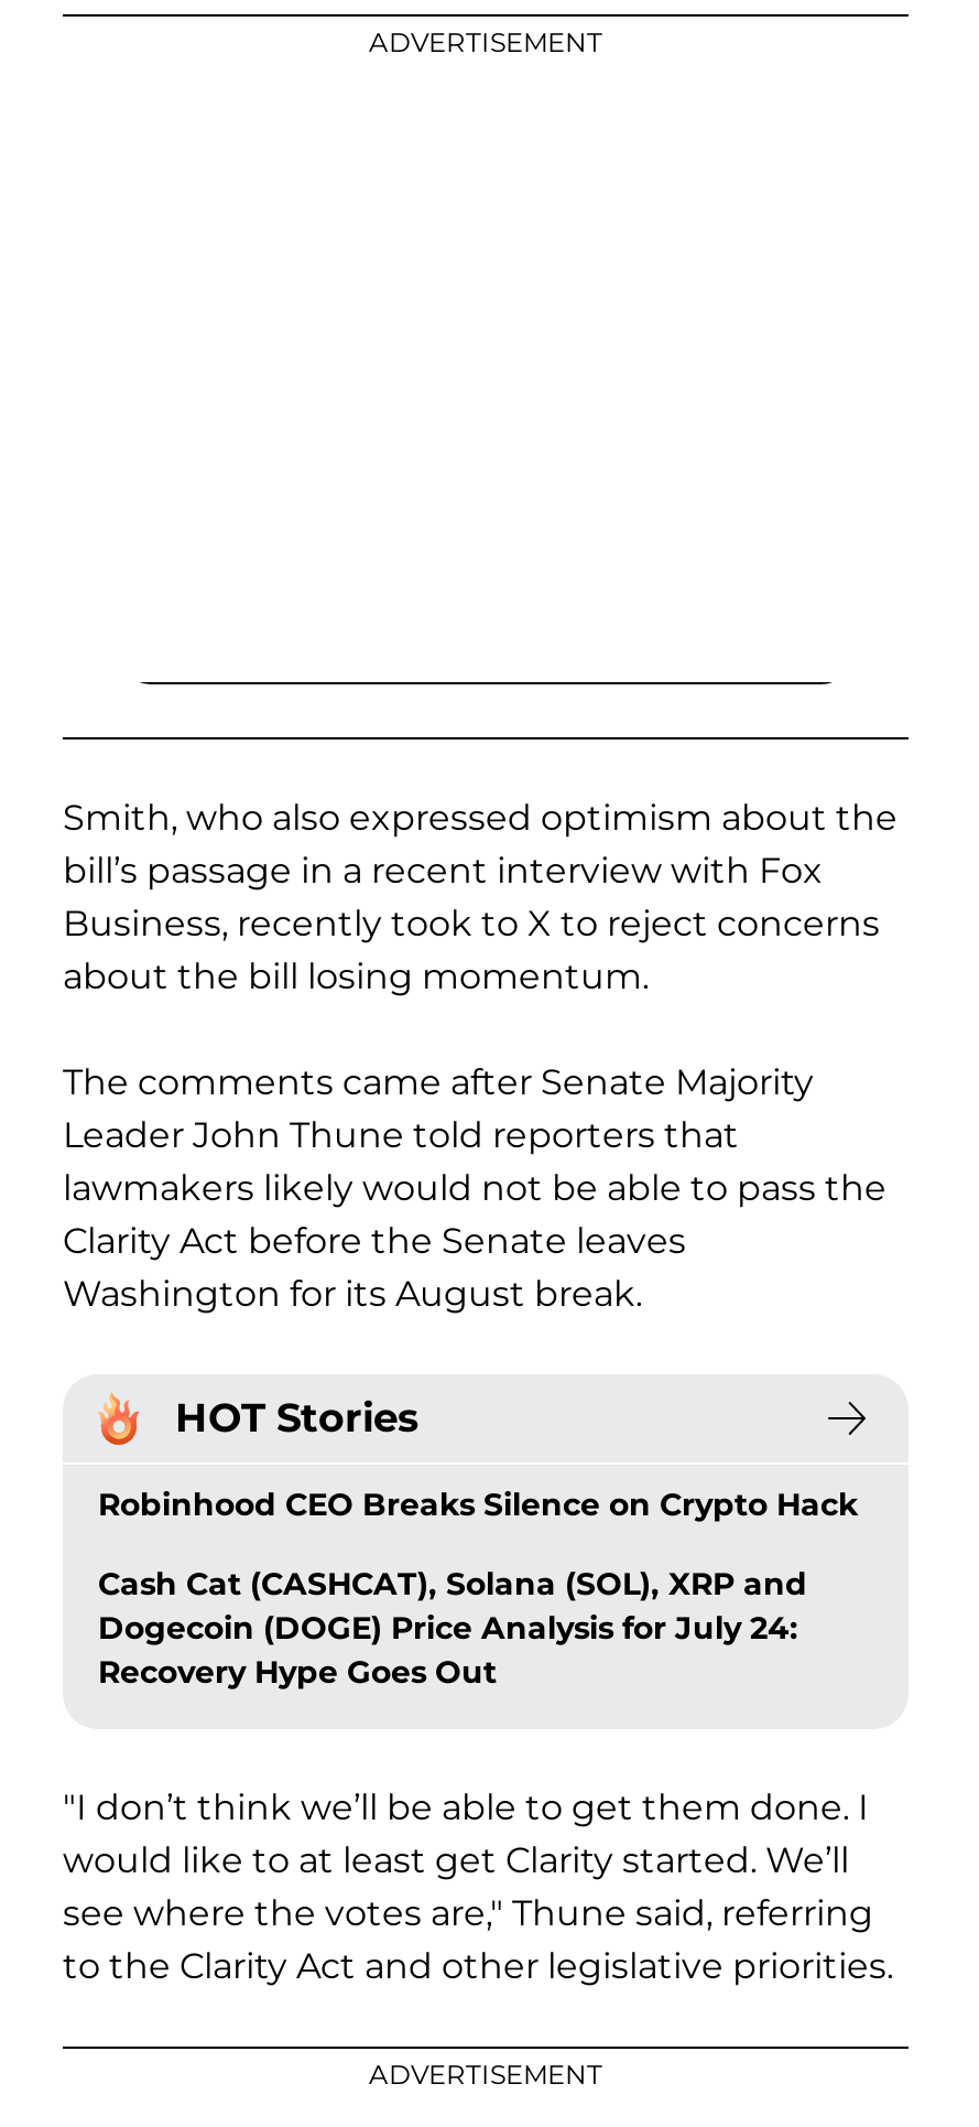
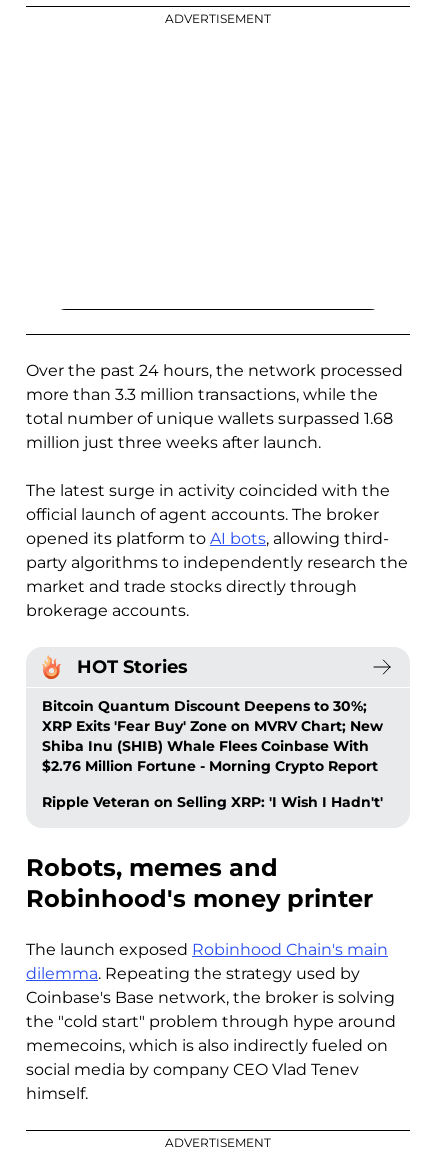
[63,797,898,998] Smith, who also expressed optimism about the | bill’s passage in a recent interview with Fox | Business, recently took to X to reject concerns | about the bill losing momentum. -> [26,361,403,452] Over the past 24 hours, the network processed | more than 3.3 million transactions, while the | total number of unique wallets surpassed 1.68 | million just three weeks after launch.
[63,1062,886,1315] The comments came after Senate Majority | Leader John Thune told reporters that | lawmakers likely would not be able to pass the | Clarity Act before the Senate leaves | Washington for its August break. -> [26,481,408,620] The latest surge in activity coincided with the | official launch of agent accounts. The broker | opened its platform to AI bots, allowing third- | party algorithms to independently research the | market and trade stocks directly through | brokerage accounts.
[63,1485,893,1988] Robinhood CEO Breaks Silence on Crypto Hack | Cash Cat (CASHCAT), Solana (SOL), XRP and | Dogecoin (DOGE) Price Analysis for July 24: | Recovery Hype Goes Out | "I don’t think we’ll be able to get them done. I | would like to at least get Clarity started. We’ll | see where the votes are," Thune said, referring | to the Clarity Act and other legislative priorities. -> [26,697,396,1103] Bitcoin Quantum Discount Deepens to 30%; | XRP Exits 'Fear Buy' Zone on MVRV Chart; New | Shiba Inu (SHIB) Whale Flees Coinbase With | $2.76 Million Fortune - Morning Crypto Report | Ripple Veteran on Selling XRP: 'I Wish I Hadn't' | Robots, memes and | Robinhood's money printer | The launch exposed Robinhood Chain's main | dilemma. Repeating the strategy used by | Coinbase's Base network, the broker is solving | the "cold start" problem through hype around | memecoins, which is also indirectly fueled on | social media by company CEO Vlad Tenev | himself.

